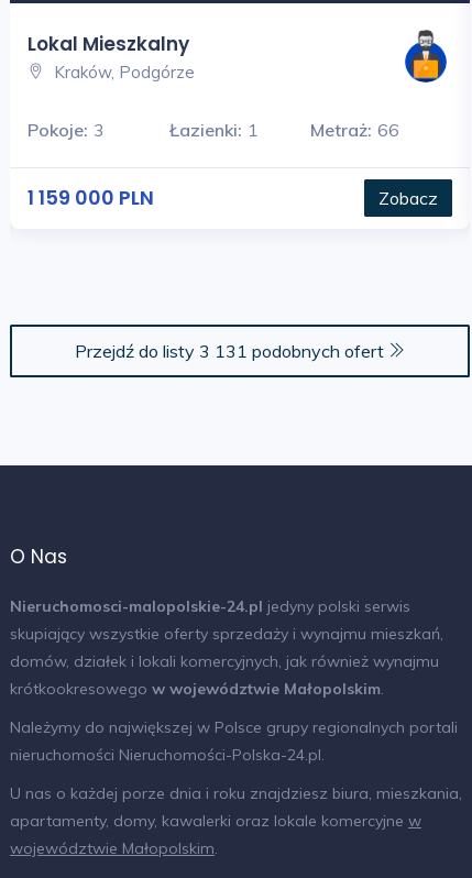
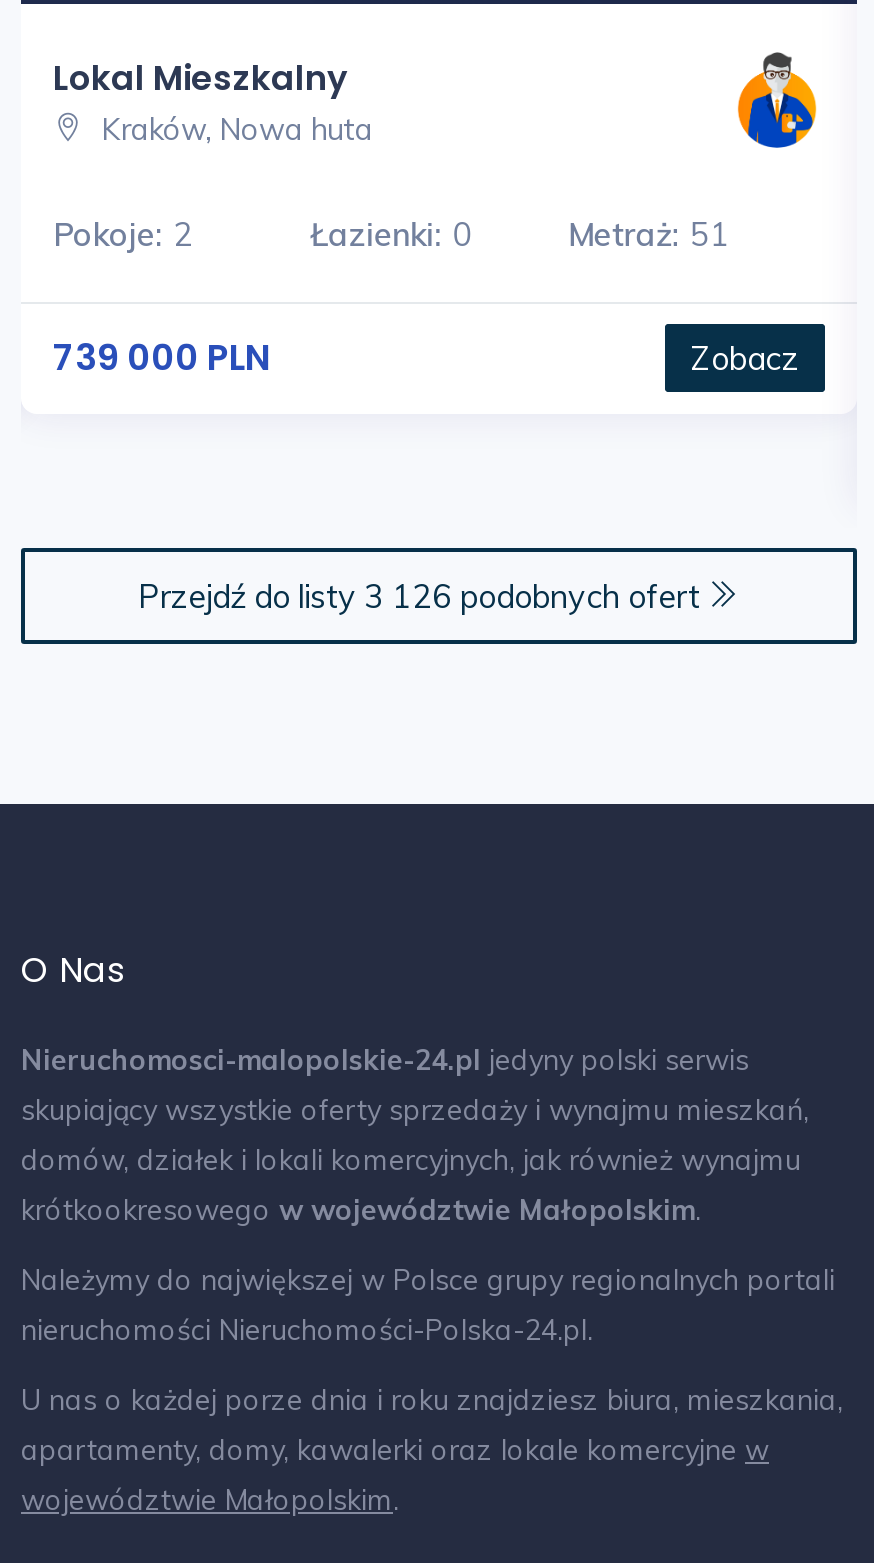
[28,35,448,141] [image] | Pokoje: 3 | Łazienki: 1 | Metraż: 66 -> [53,64,819,254] [image] | Pokoje: 2 | Łazienki: 0 | Metraż: 51
[50,61,195,82] Kraków, Podgórze -> [93,110,373,148] Kraków, Nowa huta
[28,184,154,211] 1 159 000 PLN -> [53,332,271,382] 739 000 PLN
[74,340,388,362] Przejdź do listy 3 131 podobnych ofert -> [138,575,708,615] Przejdź do listy 3 126 podobnych ofert

